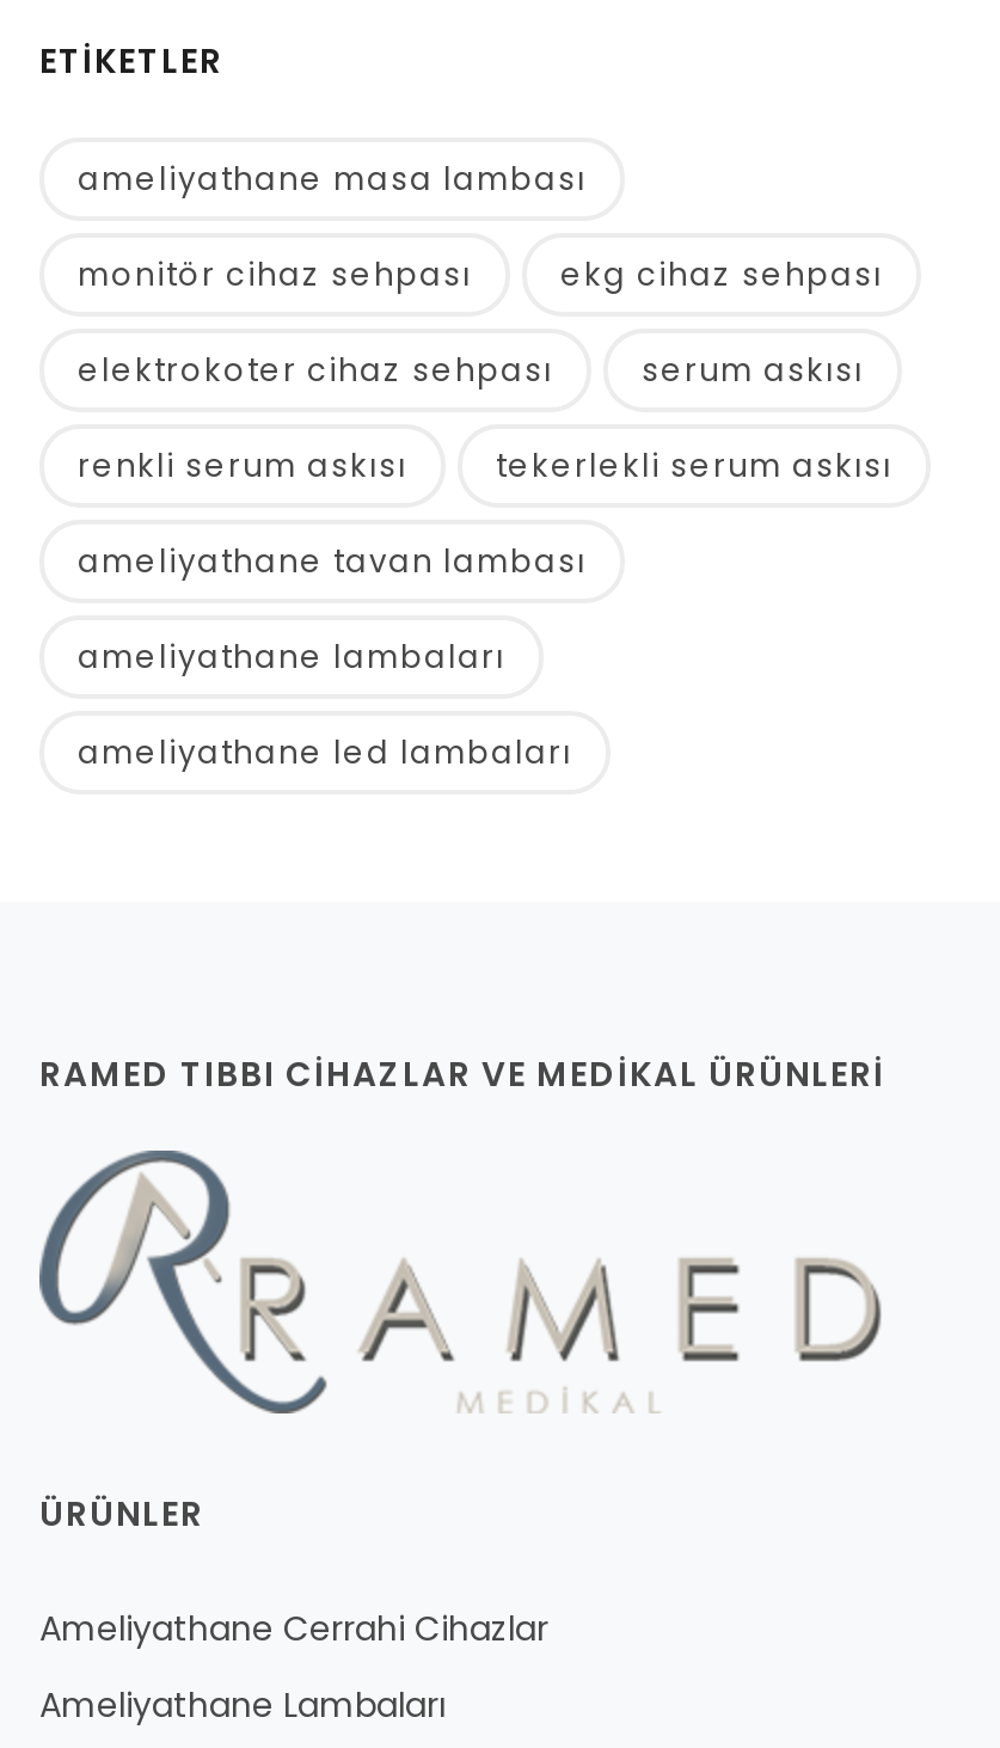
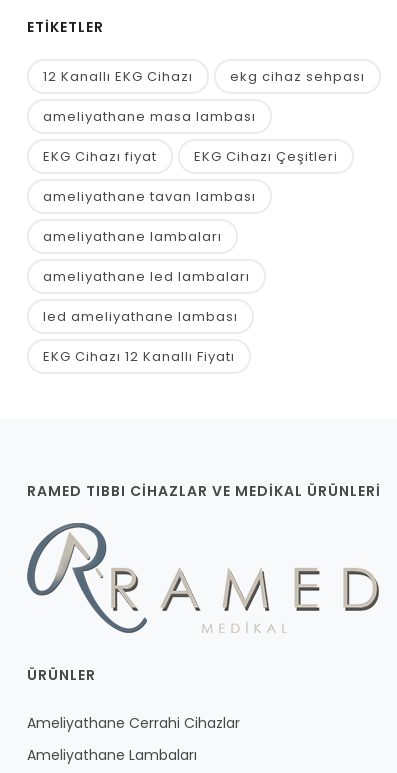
moved [78,155,587,201] -> [43,106,256,125]: ameliyathane masa lambası
[78,251,472,296] monitör cihaz sehpası -> [43,66,193,85] 12 Kanallı EKG Cihazı
moved [560,251,883,296] -> [230,66,365,85]: ekg cihaz sehpası
[78,346,864,392] elektrokoter cihaz sehpası | serum askısı -> none
[78,442,892,487] renkli serum askısı | tekerlekli serum askısı -> [43,146,338,165] EKG Cihazı fiyat | EKG Cihazı Çeşitleri
moved [78,538,587,774] -> [43,186,256,285]: ameliyathane tavan lambası | ameliyathane lambaları | ameliyathane led lambaları
none -> [43,306,238,365] led ameliyathane lambası | EKG Cihazı 12 Kanallı Fiyatı

